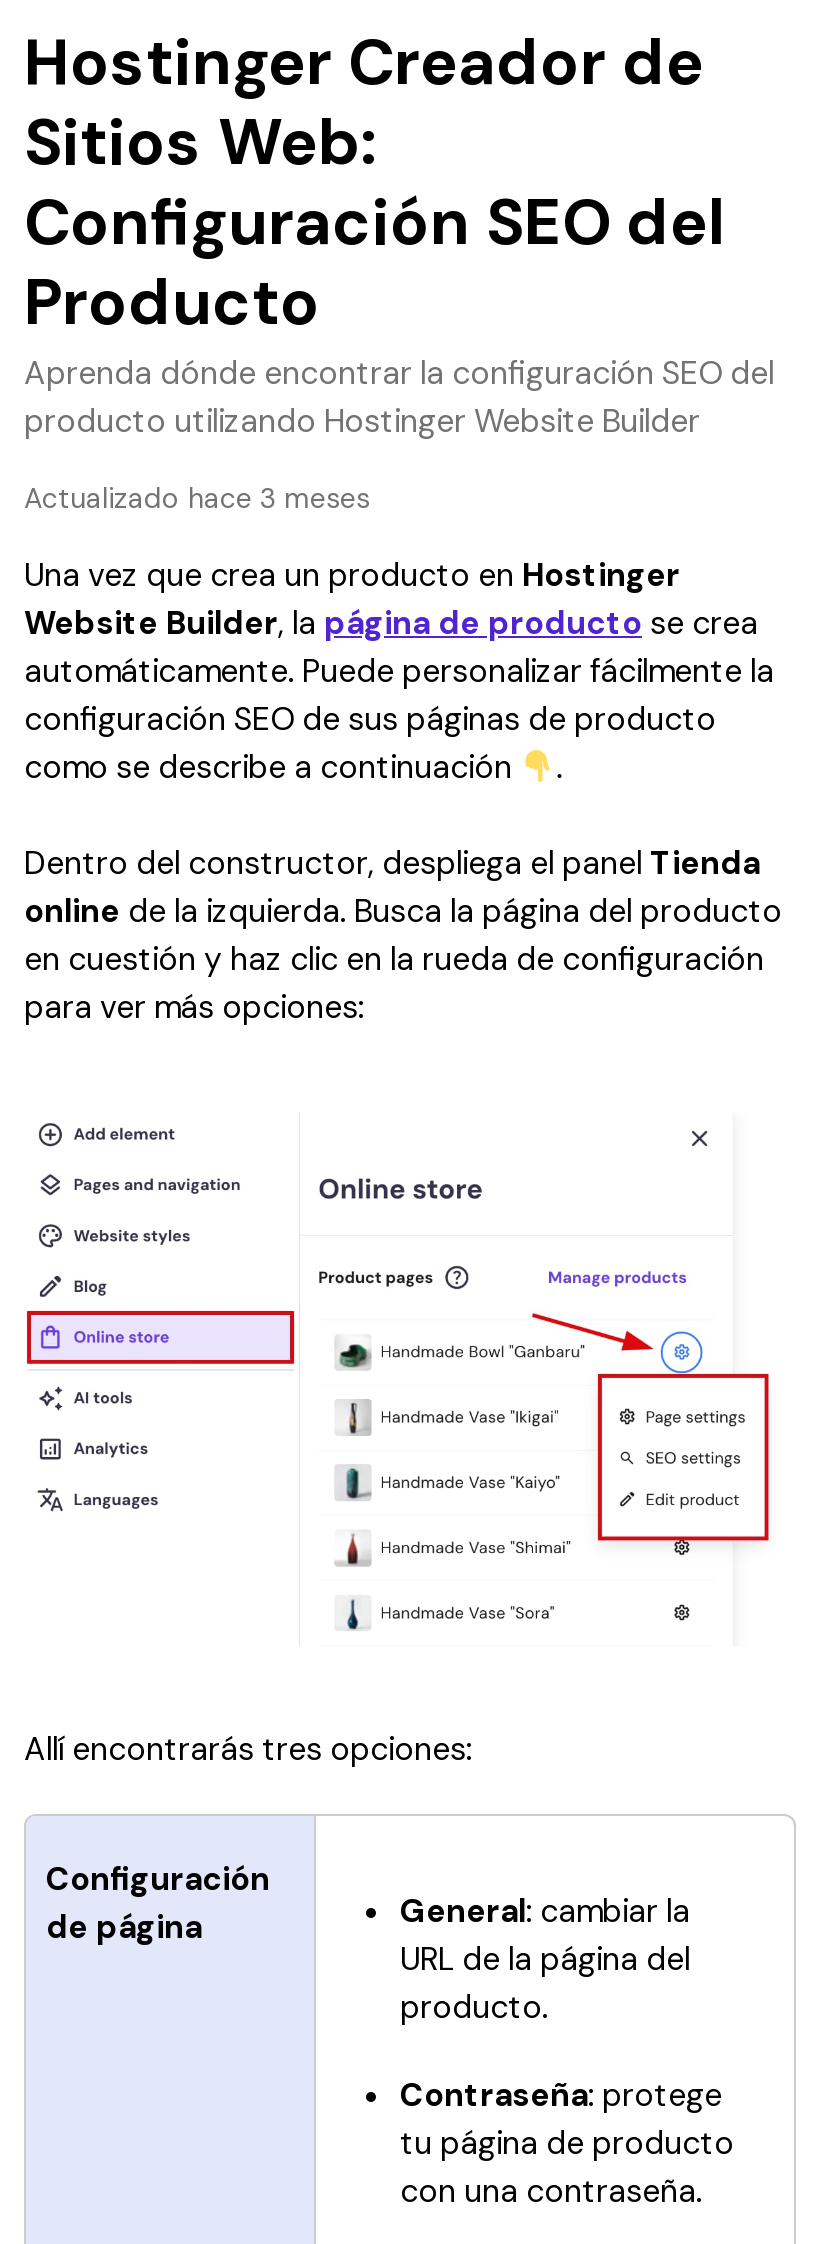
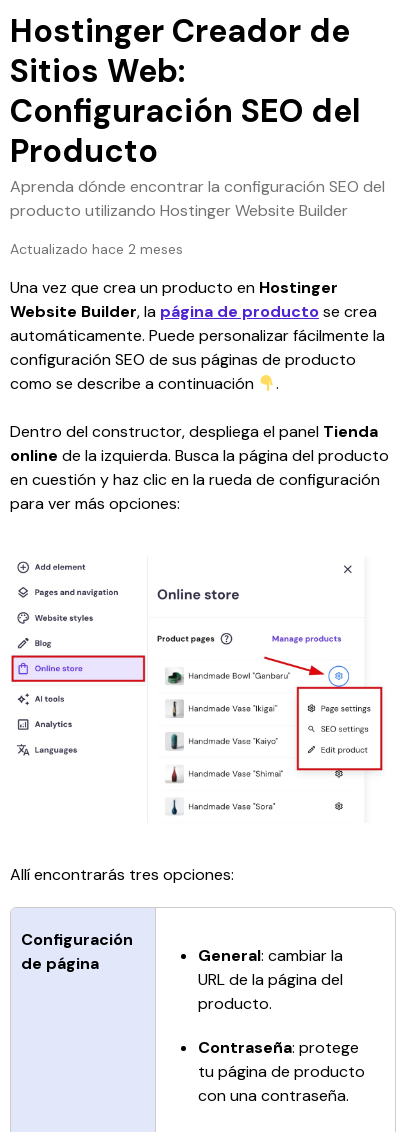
[24,480,370,516] Actualizado hace 3 meses -> [10,240,183,258] Actualizado hace 2 meses

